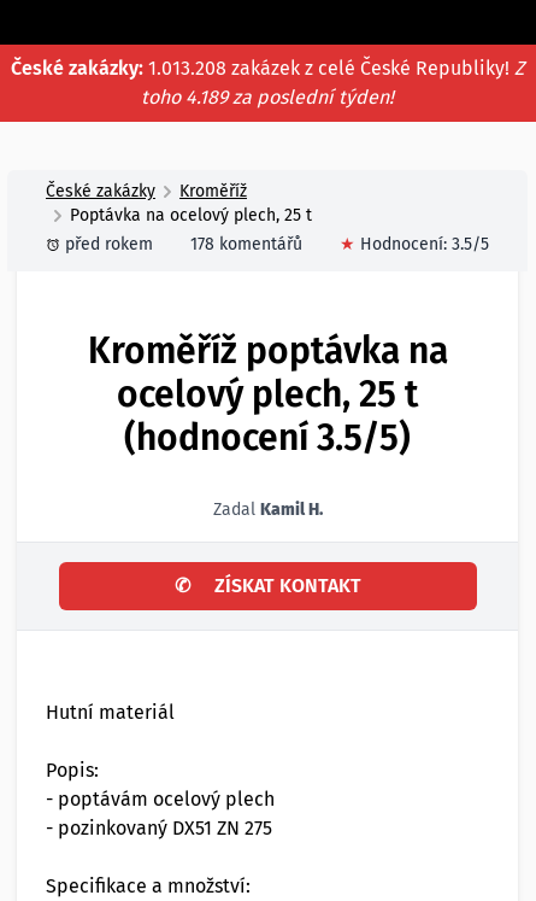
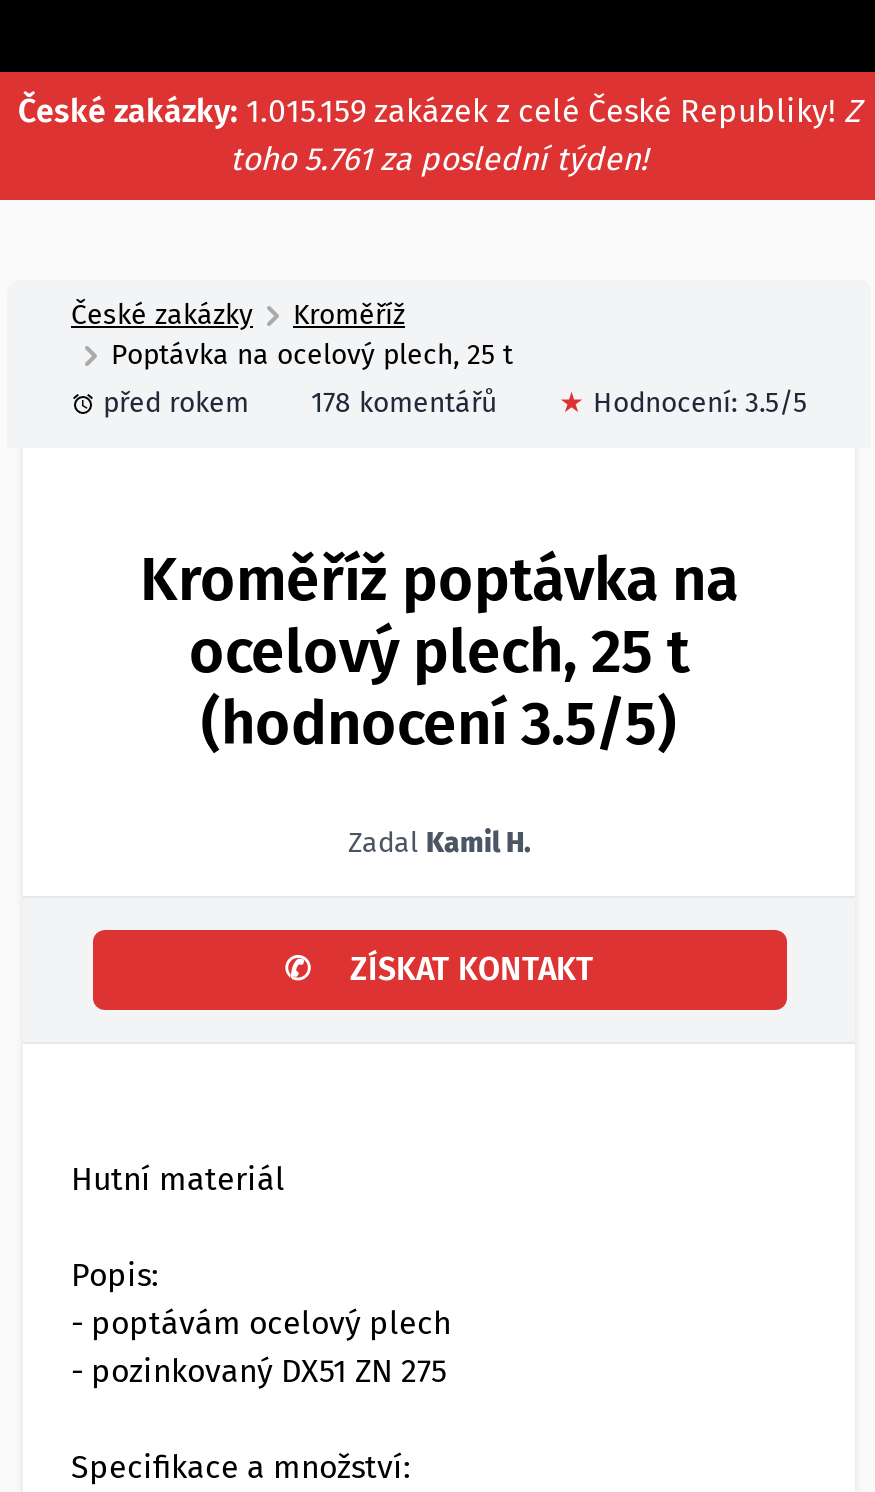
[11,57,524,80] České zakázky: 1.013.208 zakázek z celé České Republiky! Z -> [18,92,860,130] České zakázky: 1.015.159 zakázek z celé České Republiky! Z
[141,86,394,109] toho 4.189 za poslední týden! -> [230,140,648,178] toho 5.761 za poslední týden!

